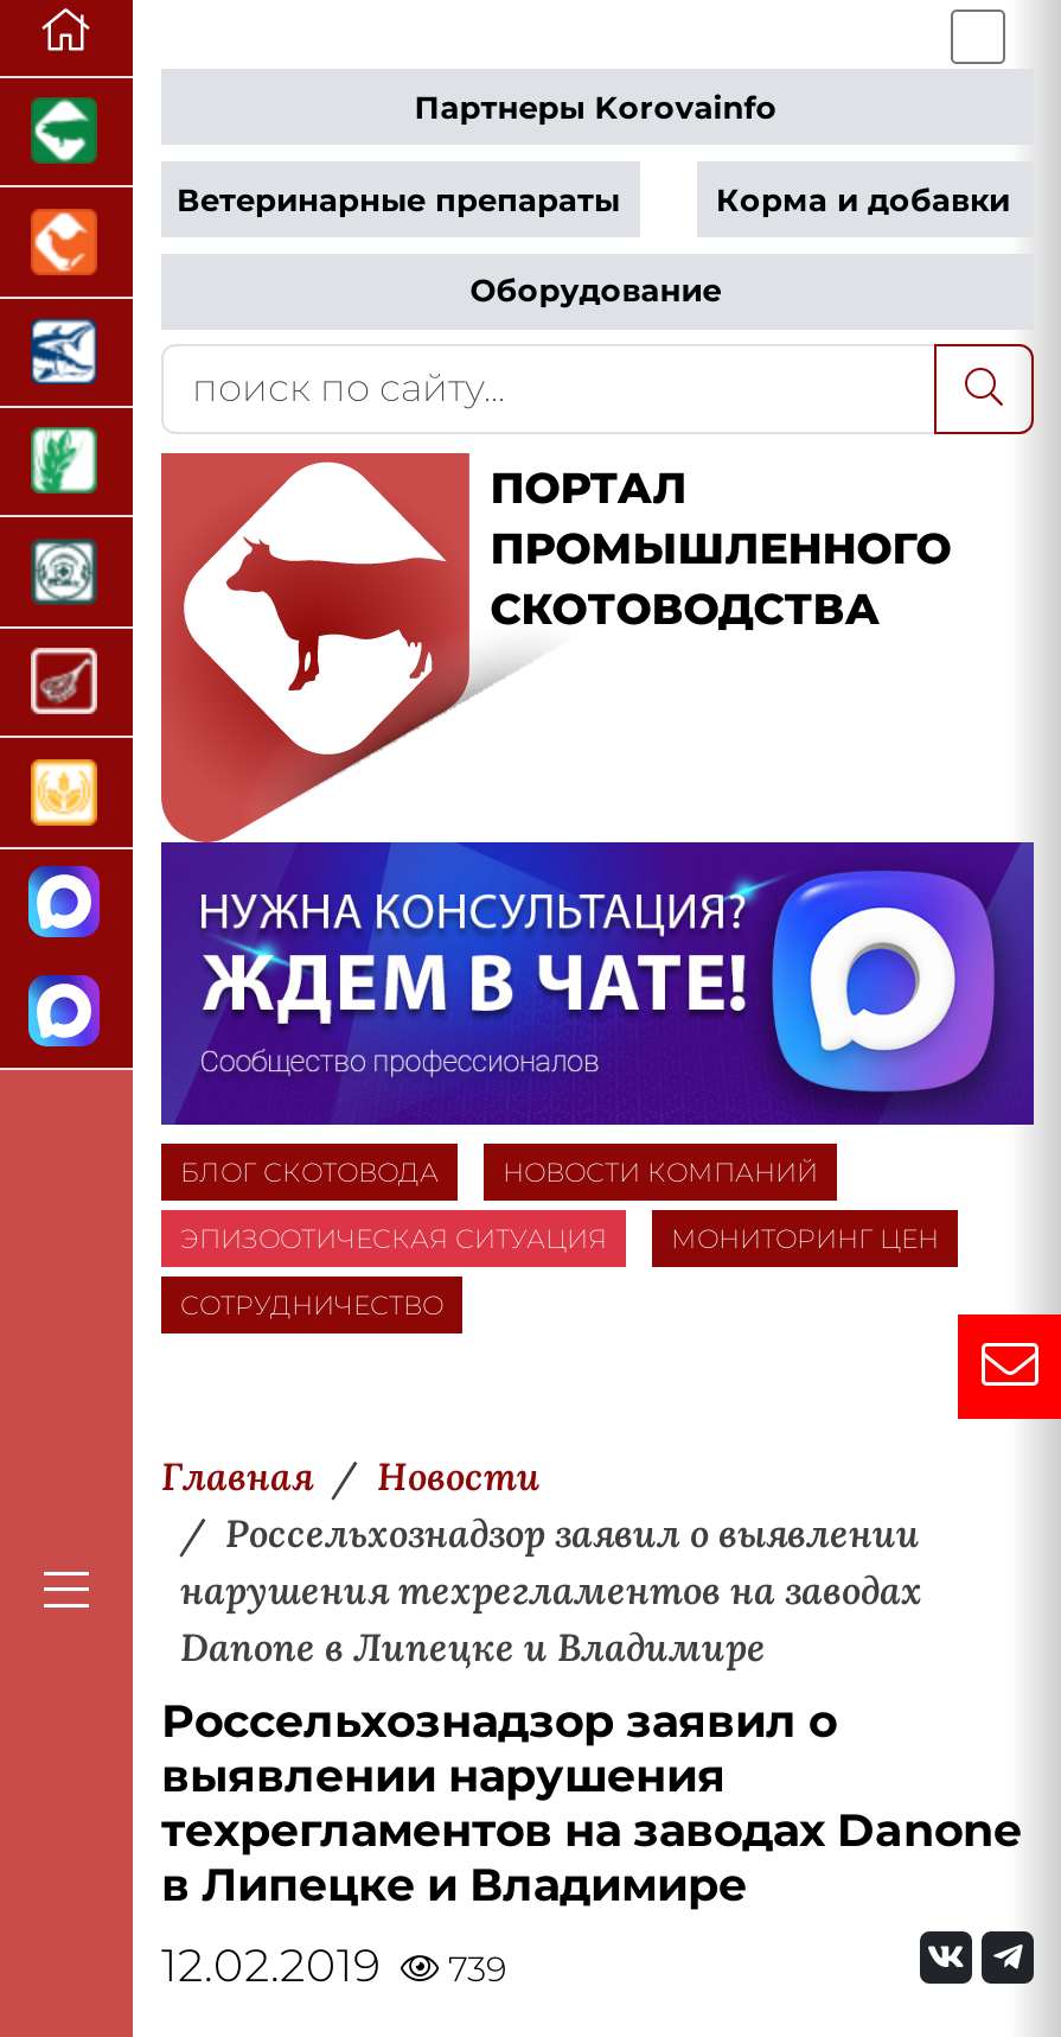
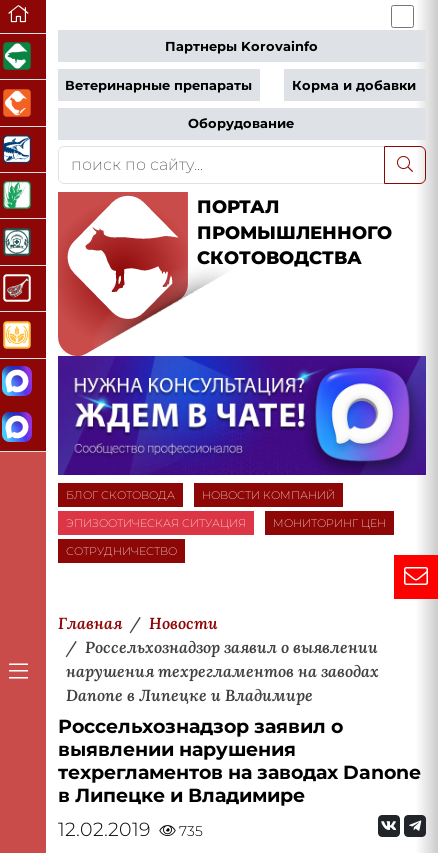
[161,1935,505,1992] 12.02.2019 739 -> [58,816,203,840] 12.02.2019 735

